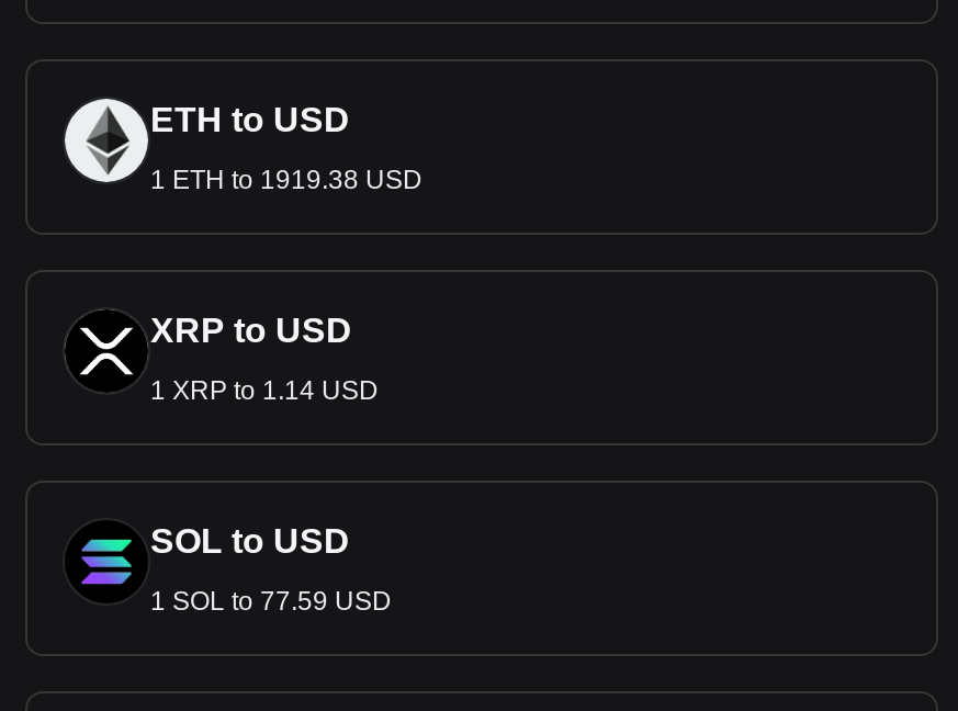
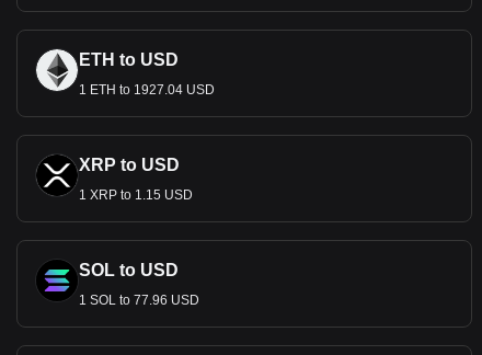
[150,165,422,195] 1 ETH to 1919.38 USD -> [79,82,215,98] 1 ETH to 1927.04 USD
[150,375,379,406] 1 XRP to 1.14 USD -> [79,187,193,203] 1 XRP to 1.15 USD
[150,586,392,617] 1 SOL to 77.59 USD -> [79,293,199,308] 1 SOL to 77.96 USD

